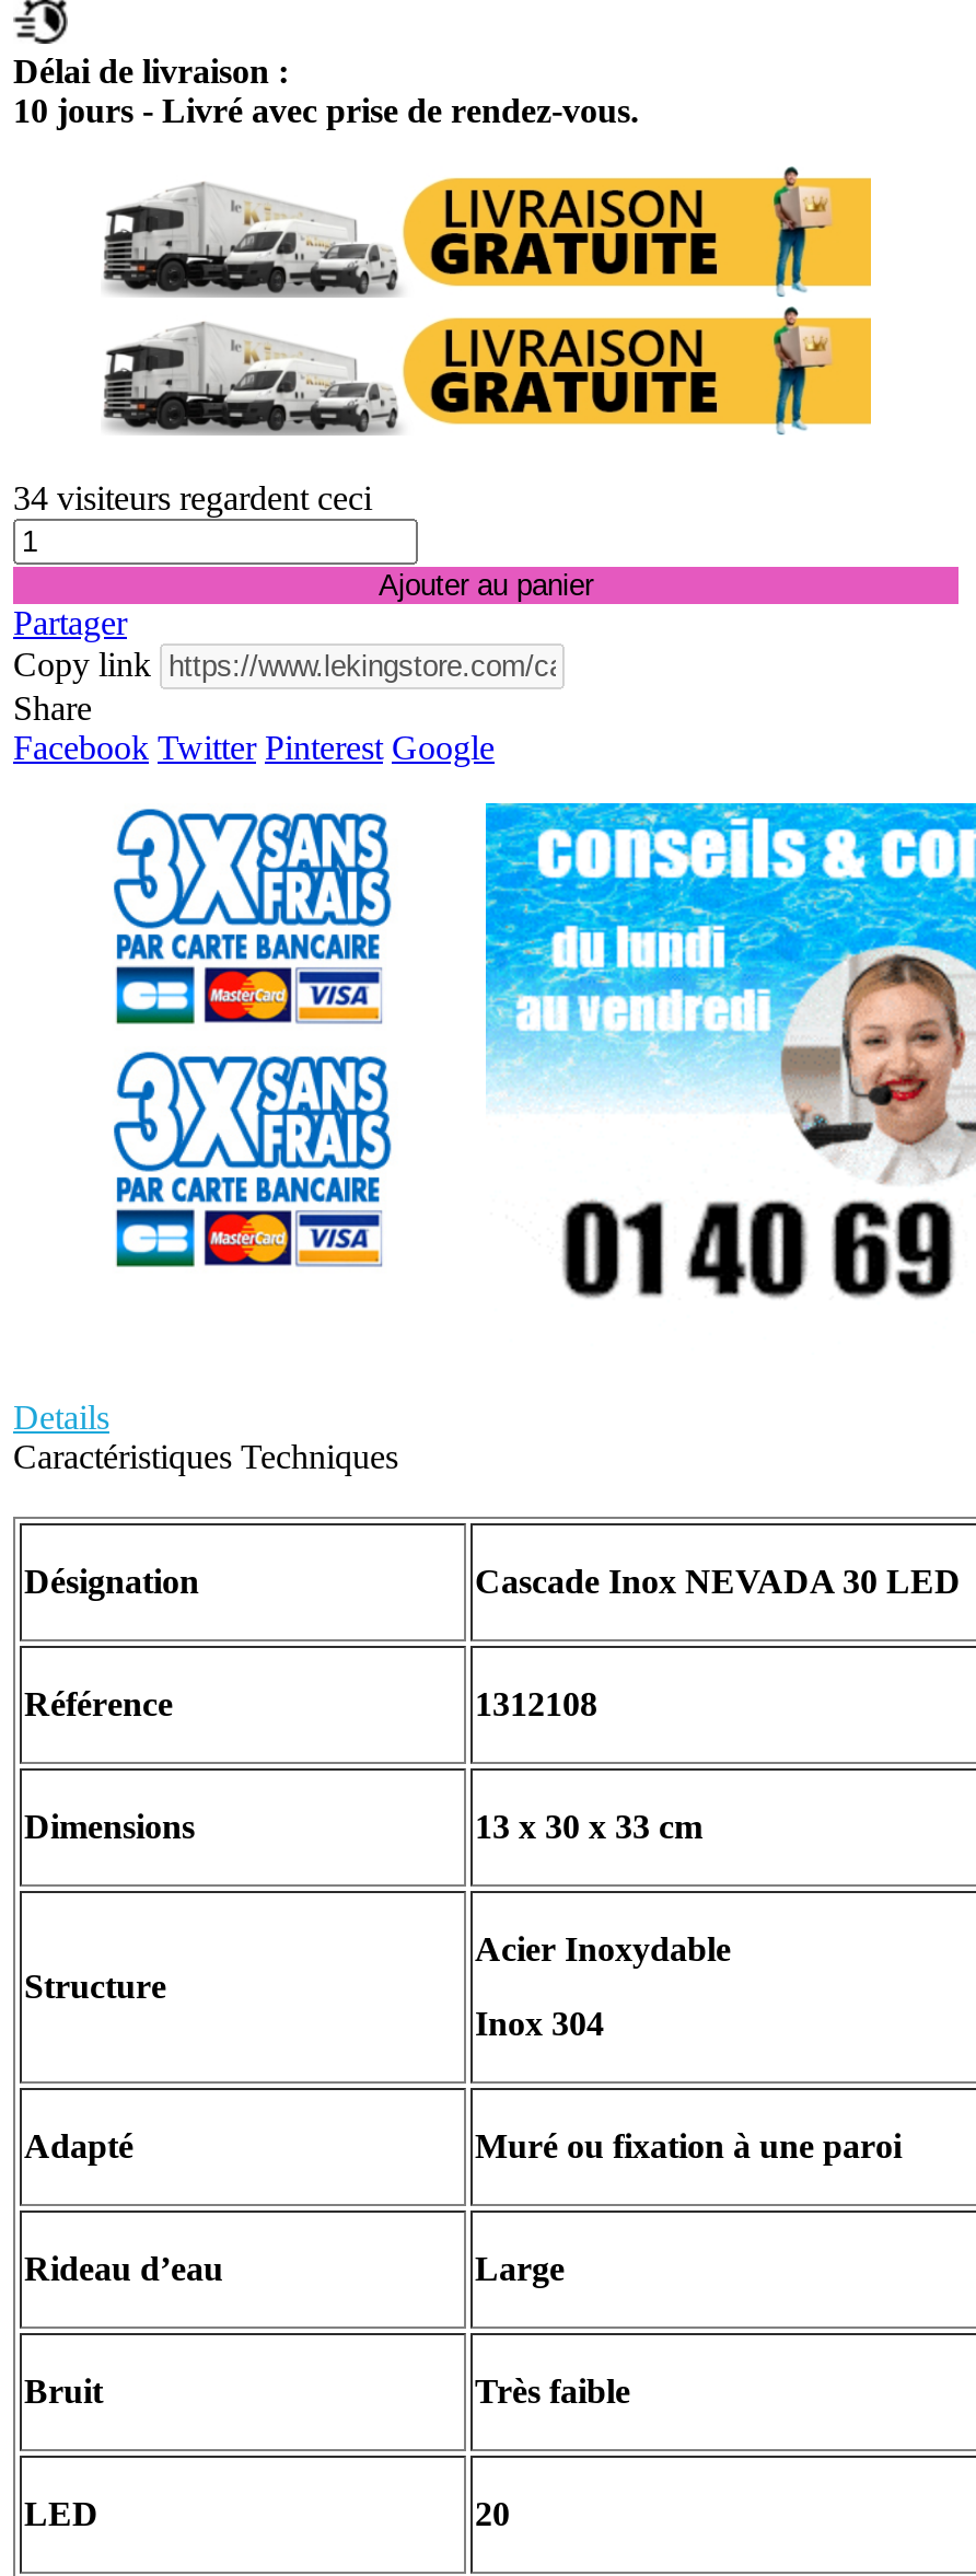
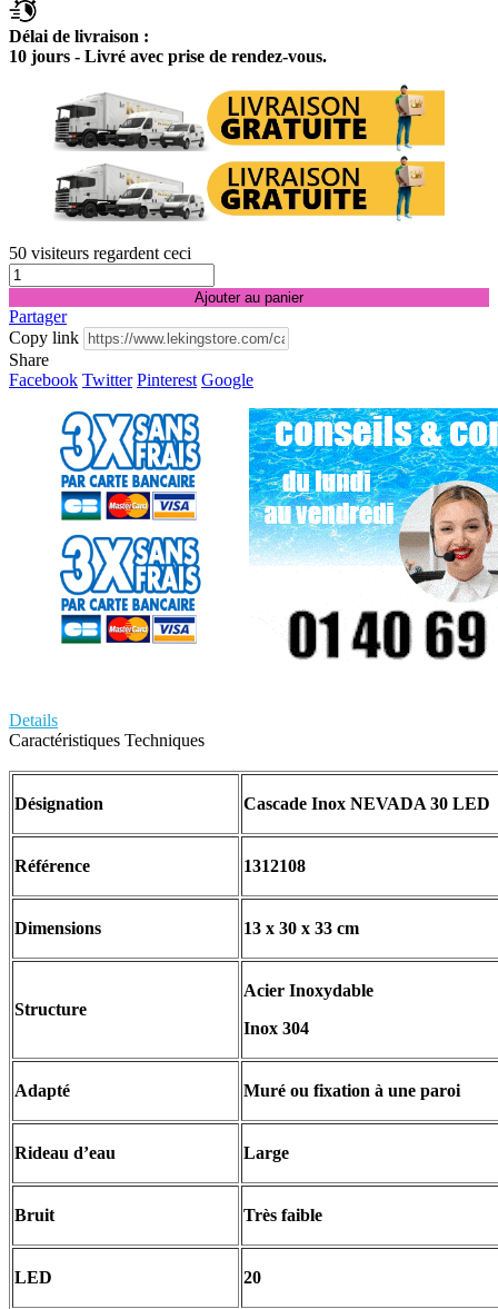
[13,480,372,517] 34 visiteurs regardent ceci -> [9,244,191,263] 50 visiteurs regardent ceci

